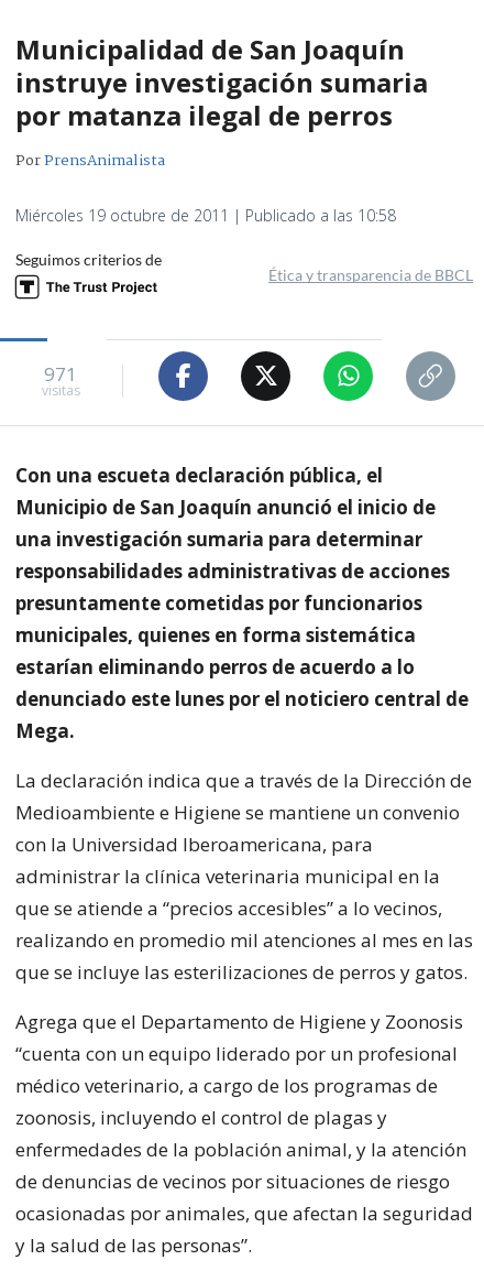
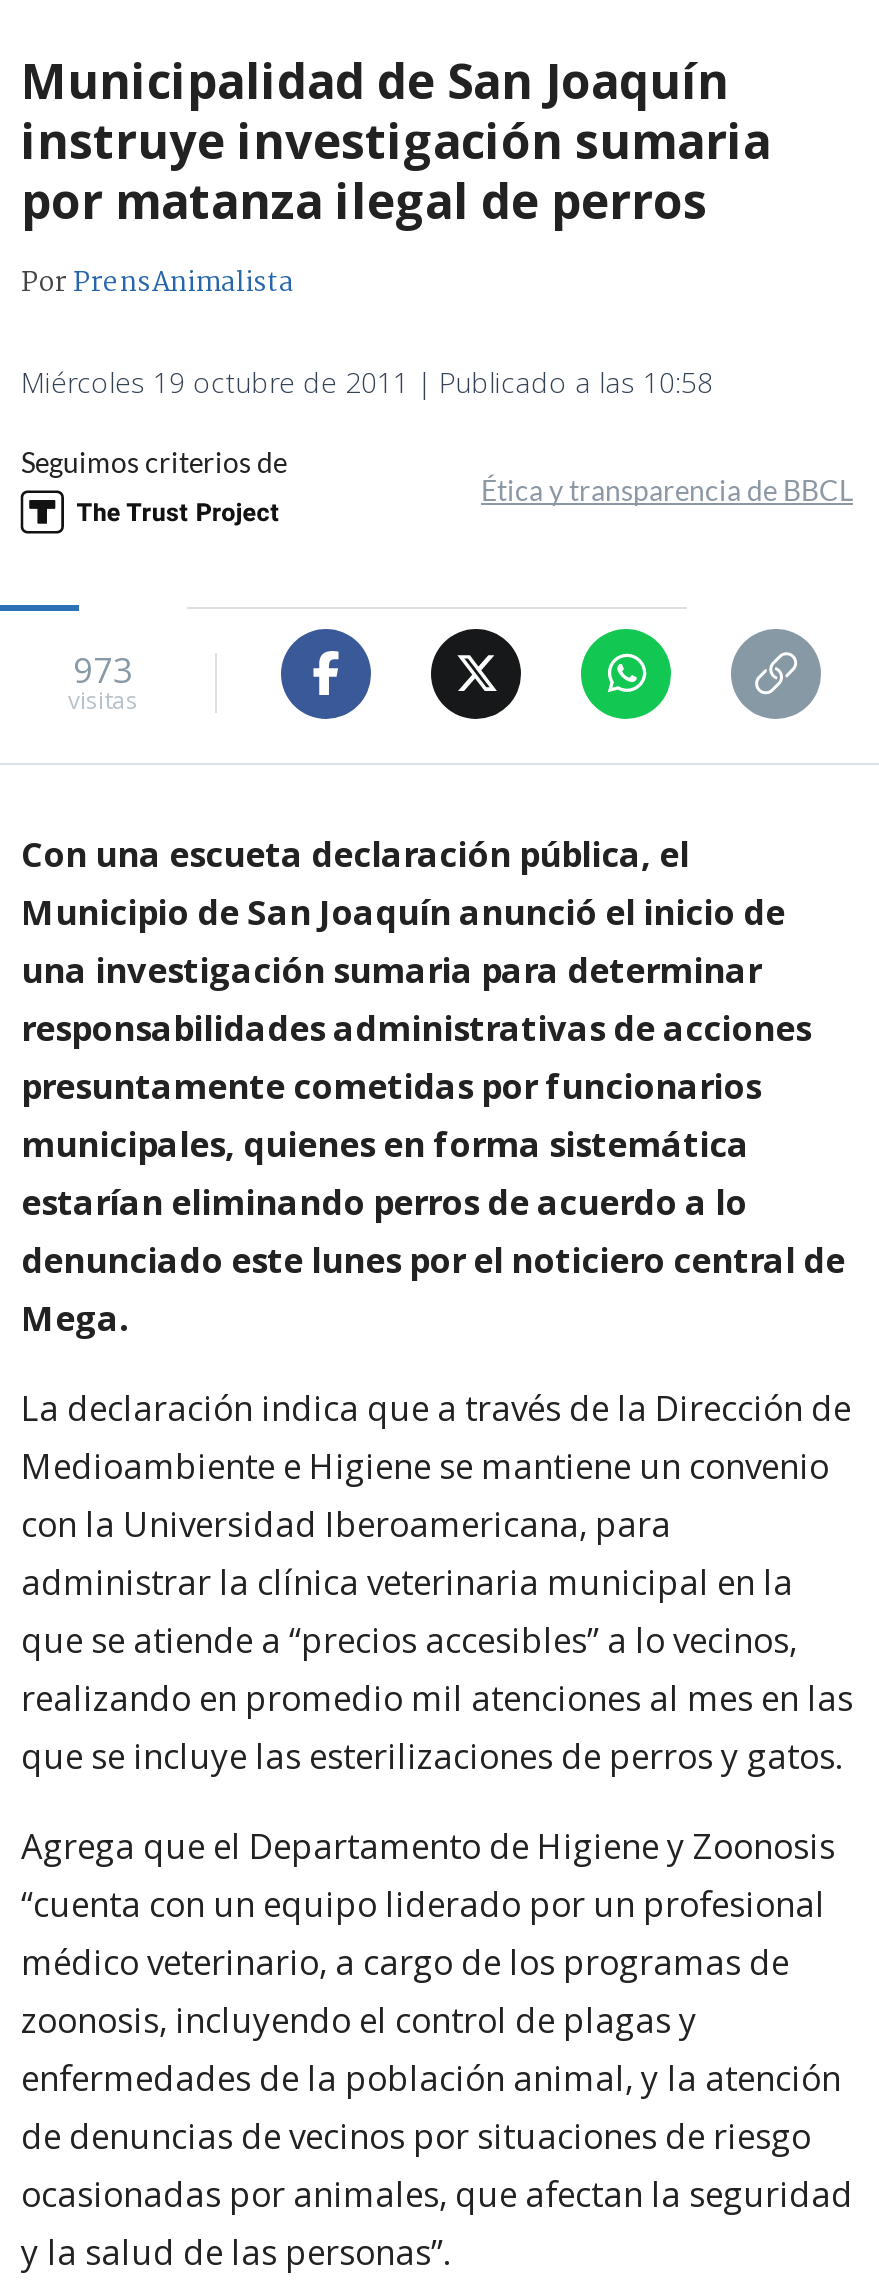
[44,362,77,387] 971 -> [73,648,133,694] 973

